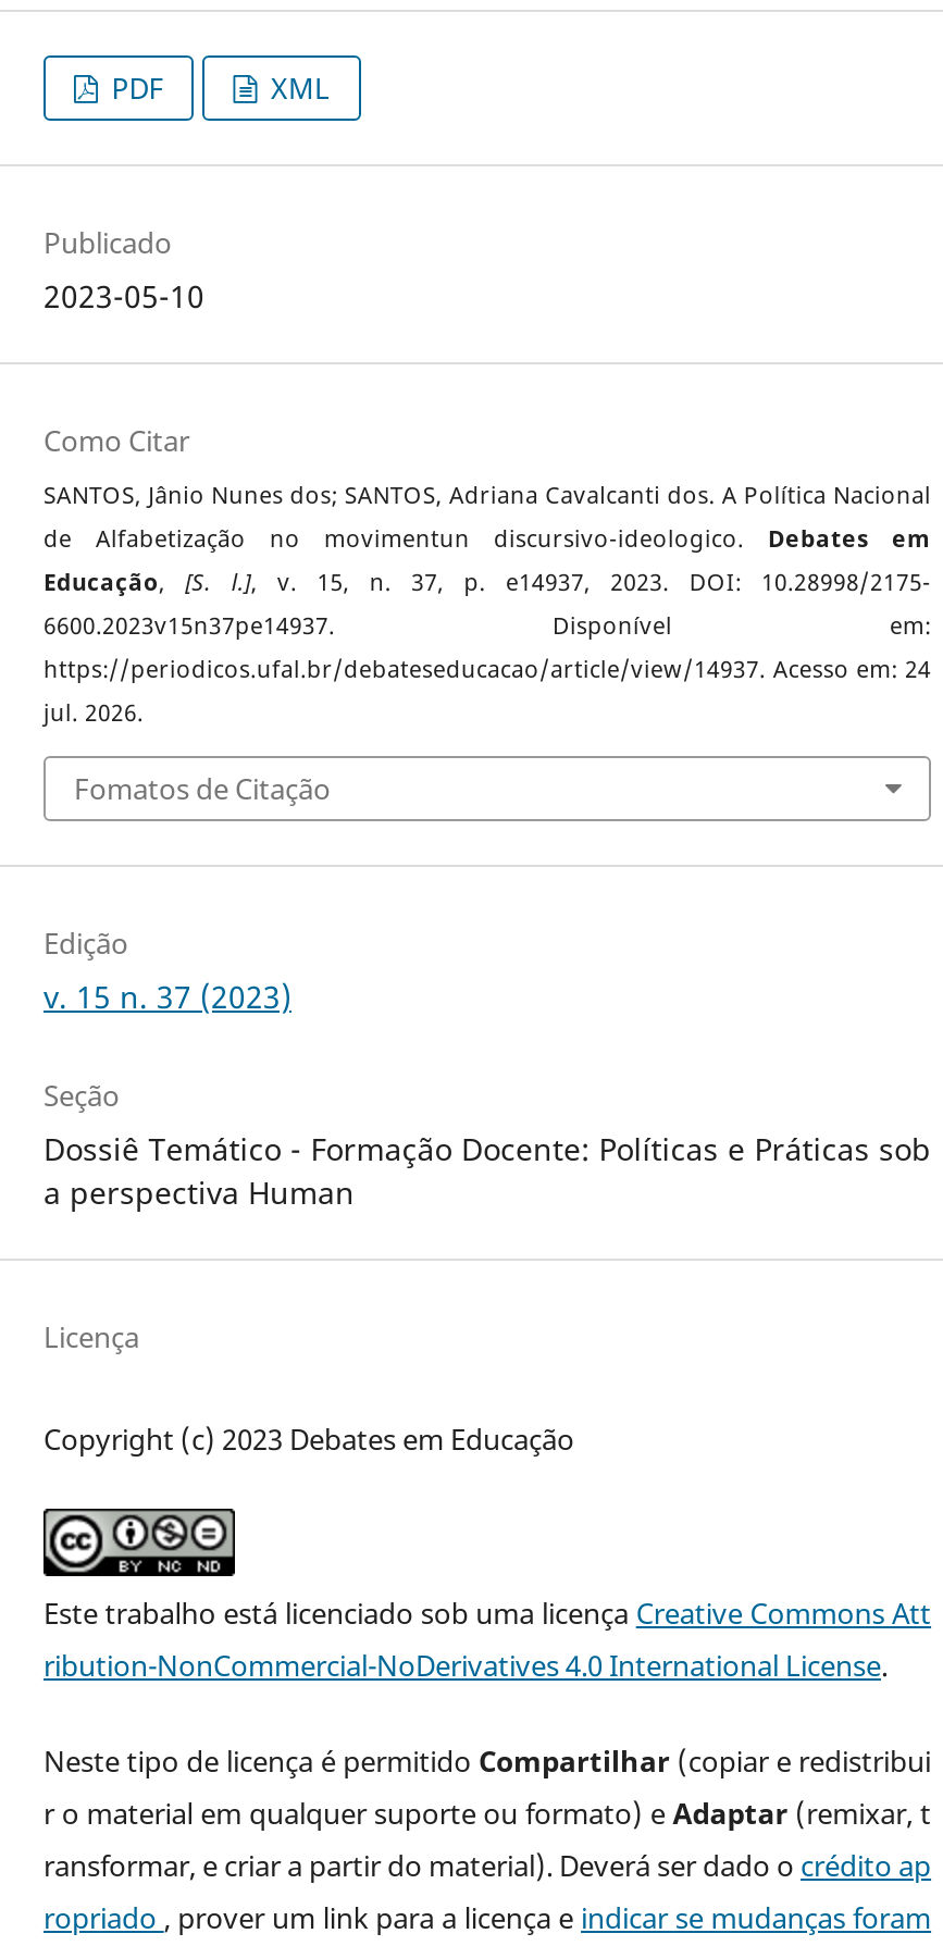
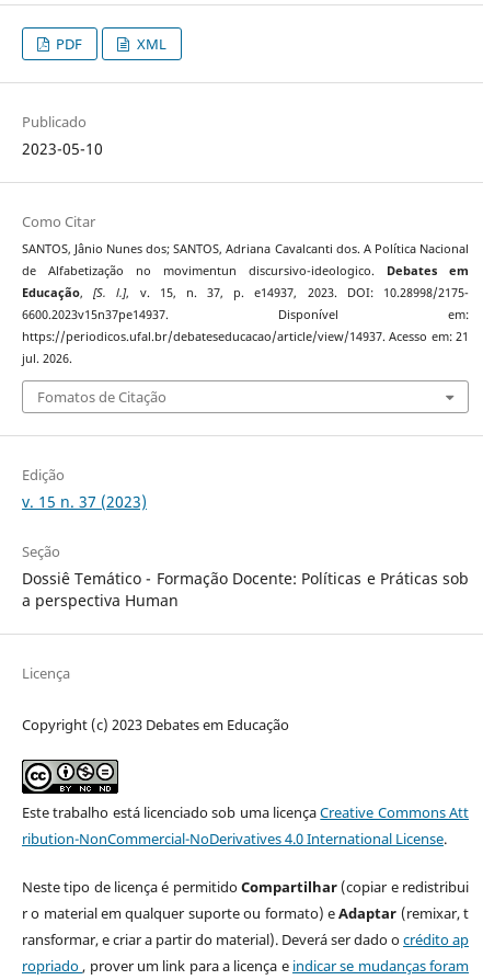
[44,653,931,684] https://periodicos.ufal.br/debateseducacao/article/view/14937. Acesso em: 24 -> [22,329,469,344] https://periodicos.ufal.br/debateseducacao/article/view/14937. Acesso em: 21

